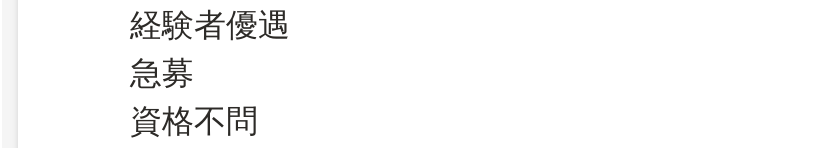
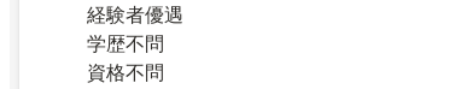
[130,55,194,89] 急募 -> [87,33,164,54] 学歴不問

